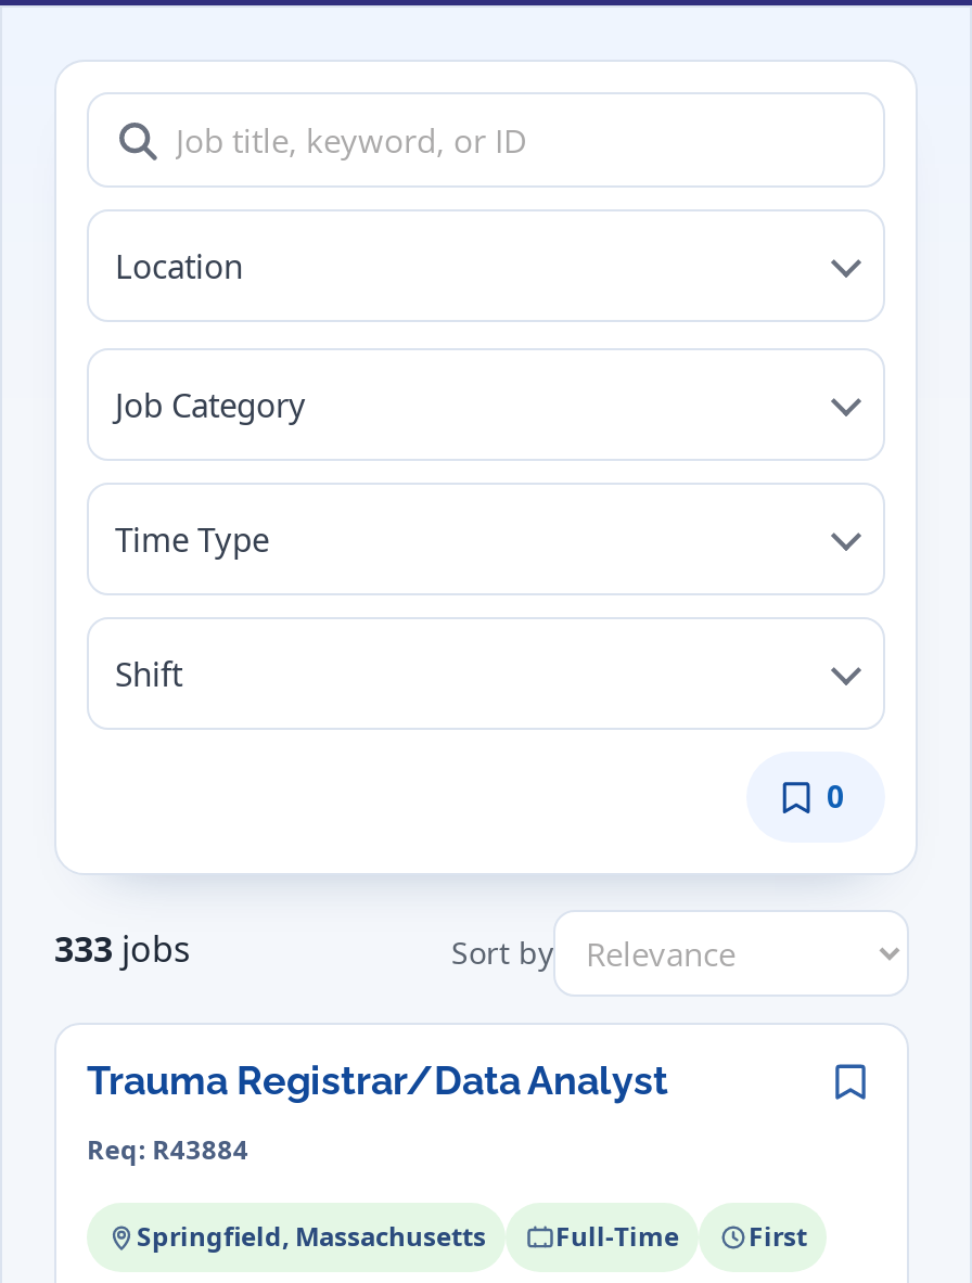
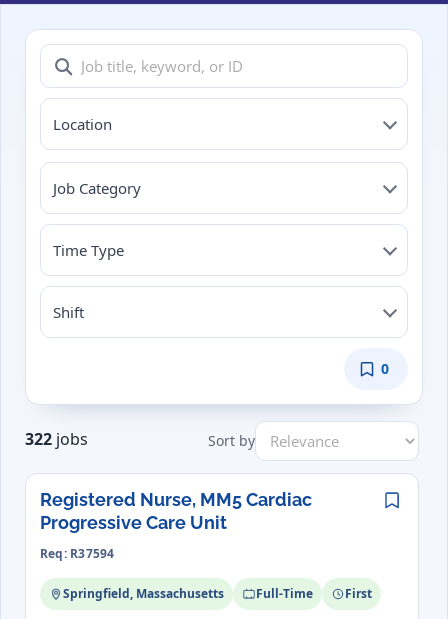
[54,925,191,973] 333 jobs -> [25,428,88,450] 322 jobs
[87,1058,668,1103] Trauma Registrar/Data Analyst -> [40,489,312,533] Registered Nurse, MM5 Cardiac | Progressive Care Unit
[87,1131,249,1168] Req: R43884 -> [40,545,115,562] Req: R37594

